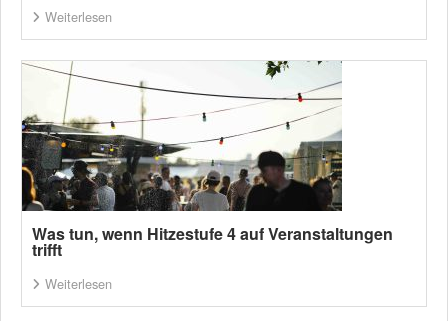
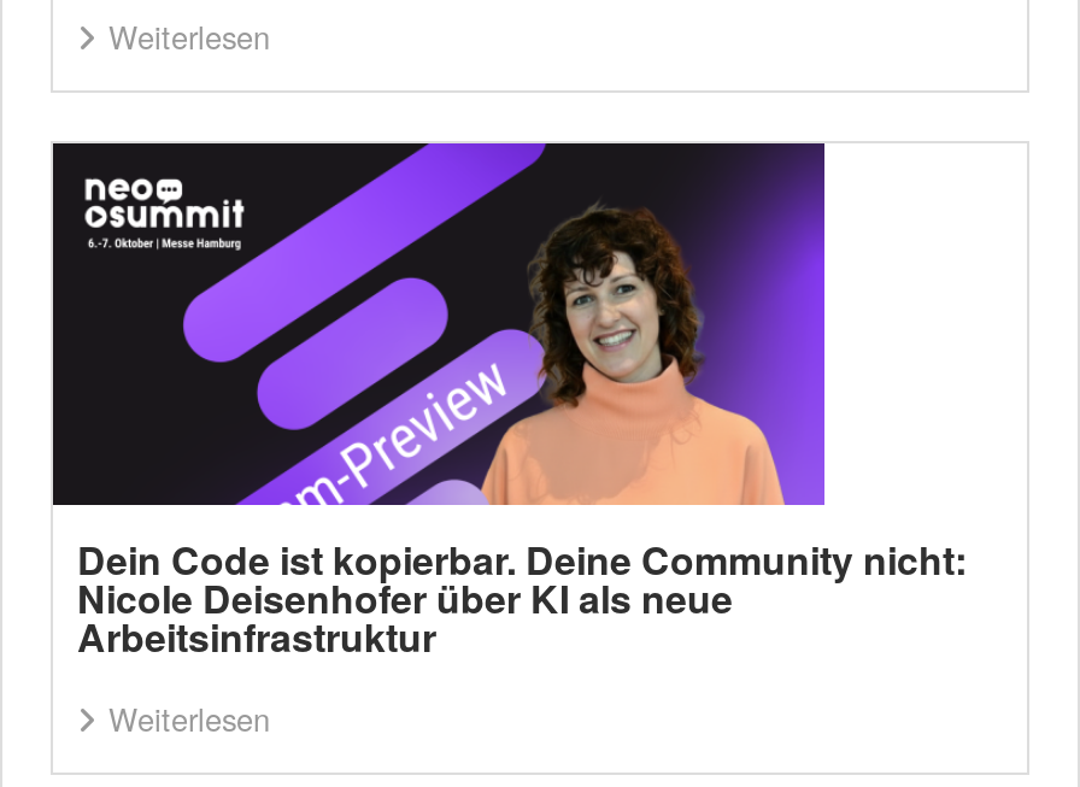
[21,60,393,261] [image] | Was tun, wenn Hitzestufe 4 auf Veranstaltungen | trifft -> [51,141,967,665] [image] | Dein Code ist kopierbar. Deine Community nicht: | Nicole Deisenhofer über KI als neue | Arbeitsinfrastruktur

